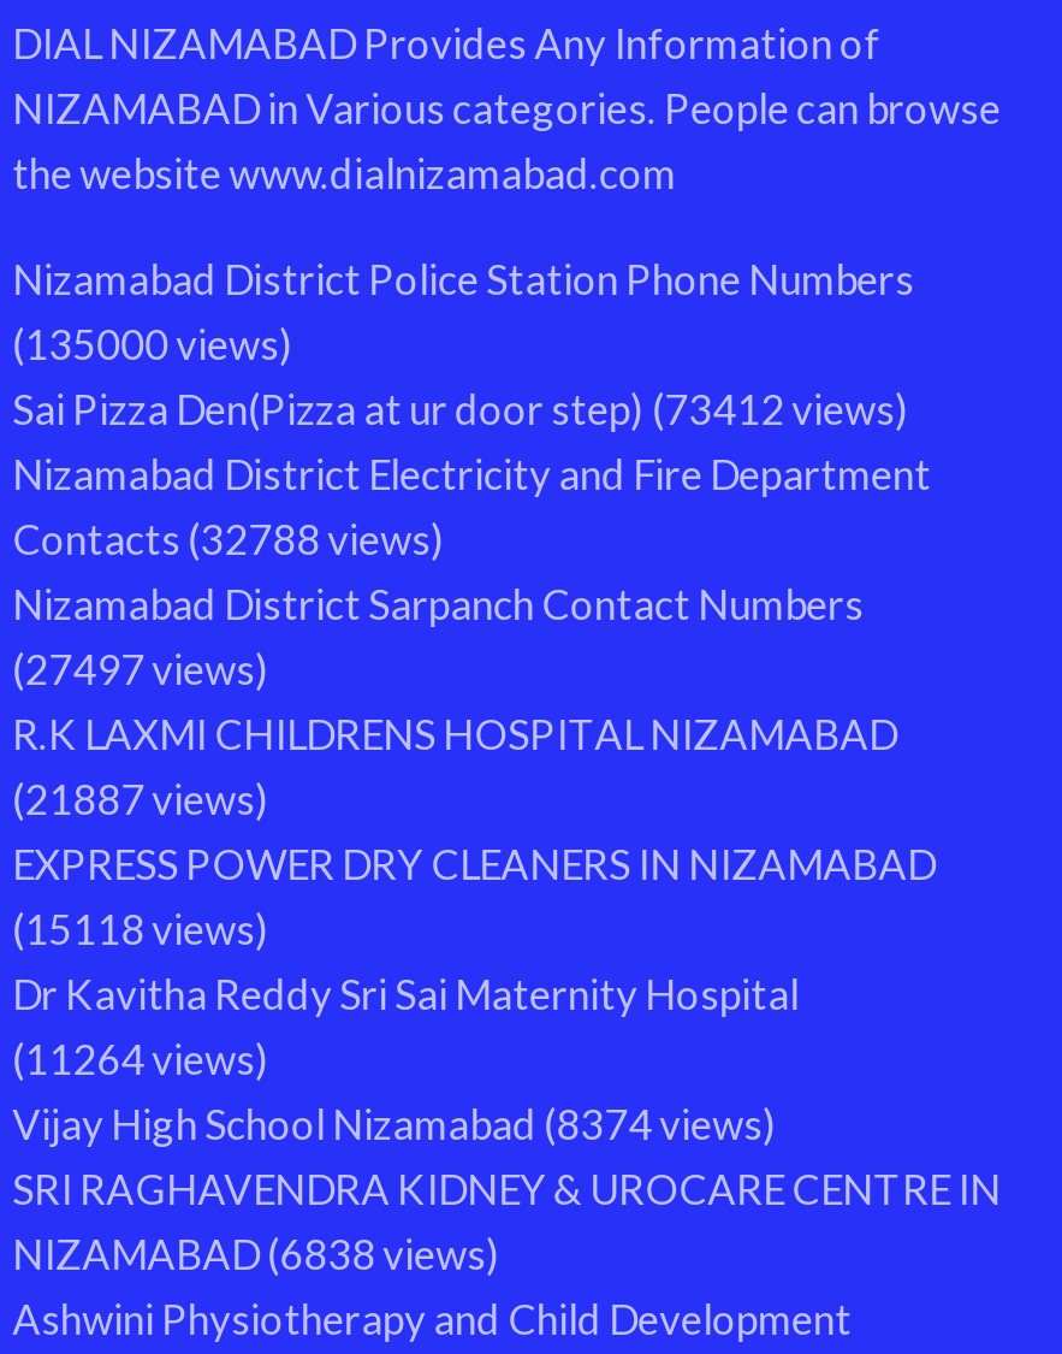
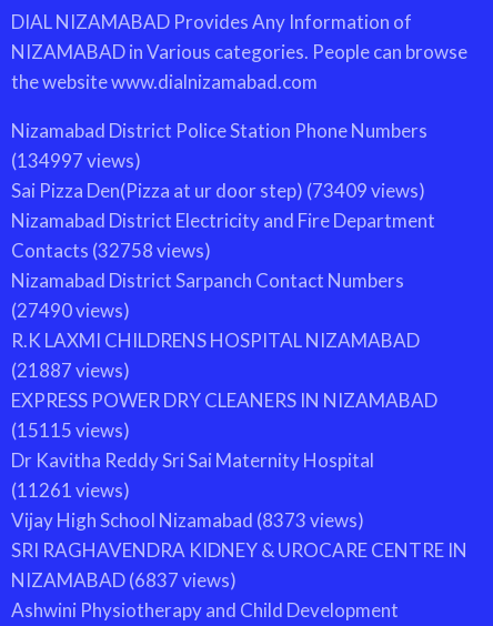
[12,319,294,369] (135000 views) -> [11,149,141,172] (134997 views)
[12,384,909,434] Sai Pizza Den(Pizza at ur door step) (73412 views) -> [11,179,425,202] Sai Pizza Den(Pizza at ur door step) (73409 views)
[12,514,445,564] Contacts (32788 views) -> [11,239,211,262] Contacts (32758 views)
[12,644,270,694] (27497 views) -> [11,299,129,322] (27490 views)
[12,904,270,954] (15118 views) -> [11,418,129,442] (15115 views)
[12,1034,270,1084] (11264 views) -> [11,478,129,502] (11261 views)
[12,1099,777,1149] Vijay High School Nizamabad (8374 views) -> [11,508,364,532] Vijay High School Nizamabad (8373 views)
[12,1229,501,1279] NIZAMABAD (6838 views) -> [11,568,236,592] NIZAMABAD (6837 views)

